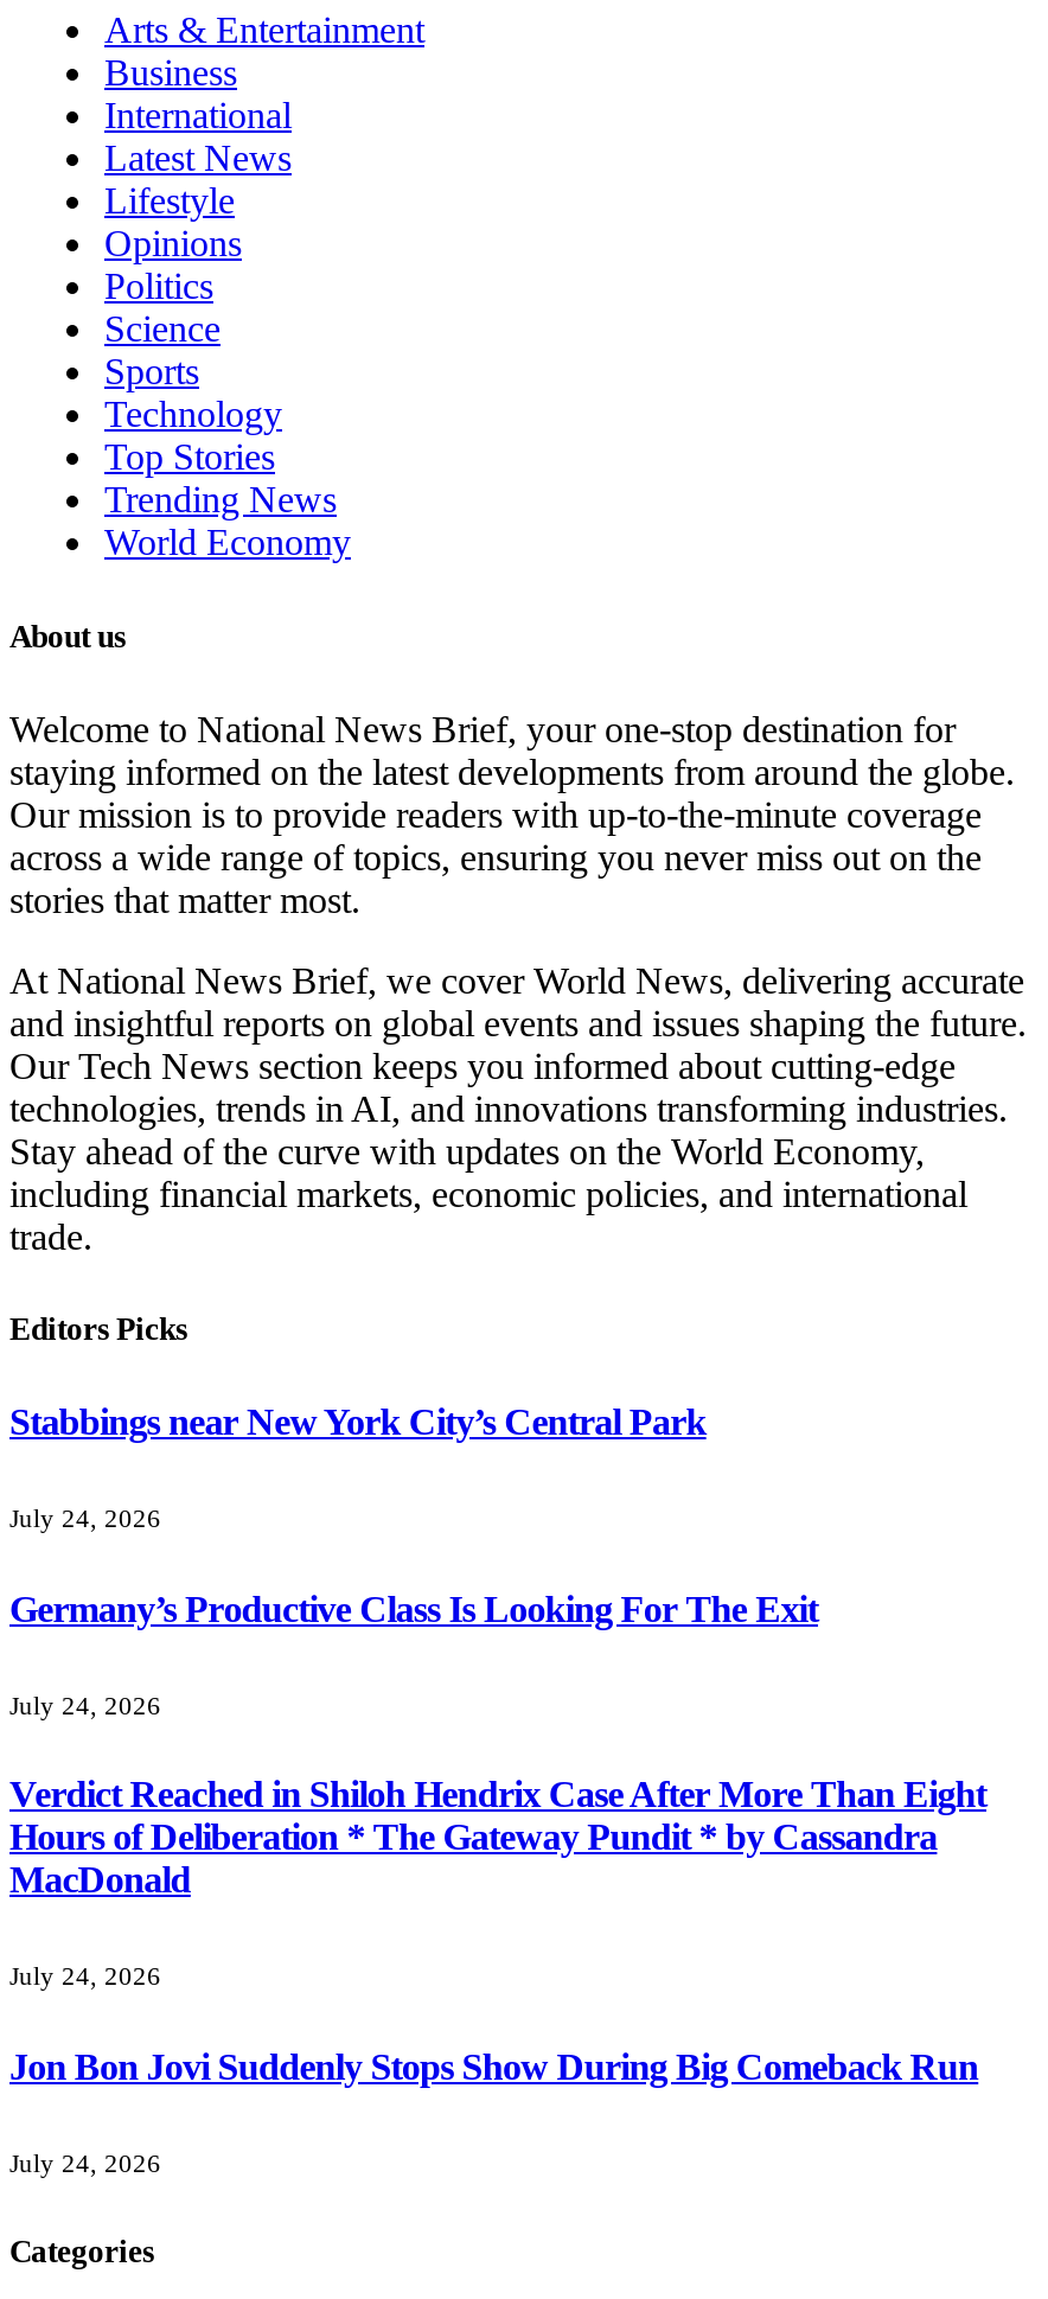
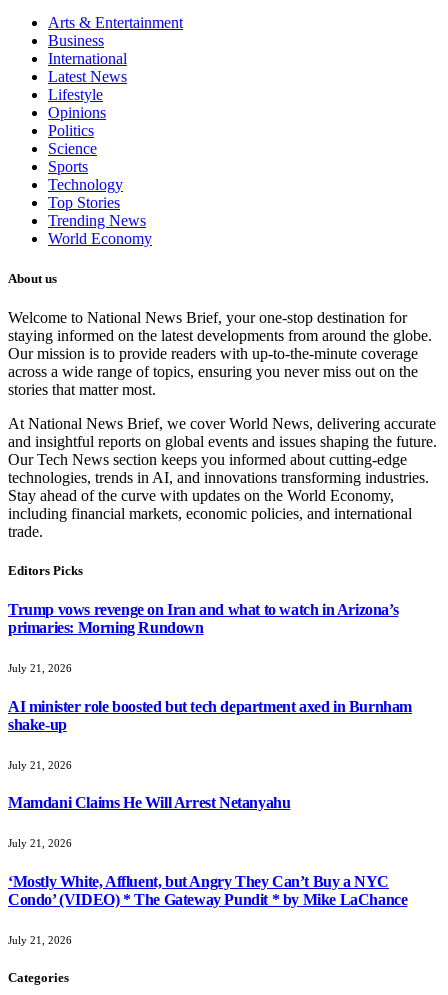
[9,1402,706,1442] Stabbings near New York City’s Central Park -> [8,601,398,636] Trump vows revenge on Iran and what to watch in Arizona’s | primaries: Morning Rundown
[9,1504,161,1533] July 24, 2026 -> [8,662,72,674] July 21, 2026
[9,1588,818,1628] Germany’s Productive Class Is Looking For The Exit -> [8,698,412,733] AI minister role boosted but tech department axed in Burnham | shake-up
[9,1691,161,1719] July 24, 2026 -> [8,759,72,771] July 21, 2026
[9,1774,986,1900] Verdict Reached in Shiloh Hendrix Case After More Than Eight | Hours of Deliberation * The Gateway Pundit * by Cassandra | MacDonald -> [8,794,290,811] Mamdani Claims He Will Arrest Netanyahu
[9,1962,161,1990] July 24, 2026 -> [8,837,72,849] July 21, 2026
[9,2046,978,2086] Jon Bon Jovi Suddenly Stops Show During Big Comeback Run -> [8,873,407,908] ‘Mostly White, Affluent, but Angry They Can’t Buy a NYC | Condo’ (VIDEO) * The Gateway Pundit * by Mike LaChance
[9,2148,161,2177] July 24, 2026 -> [8,934,72,946] July 21, 2026

